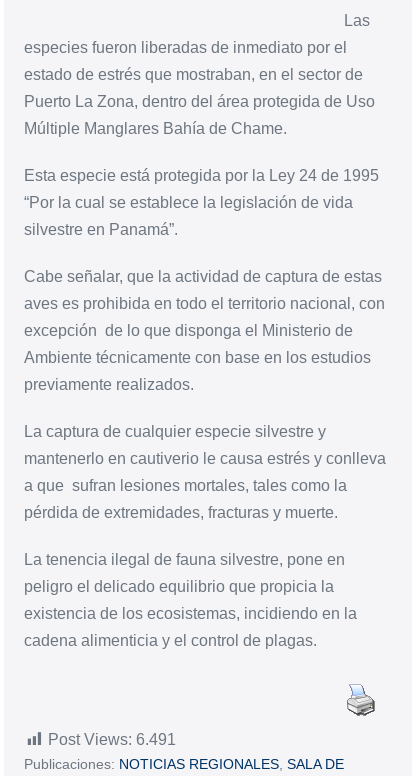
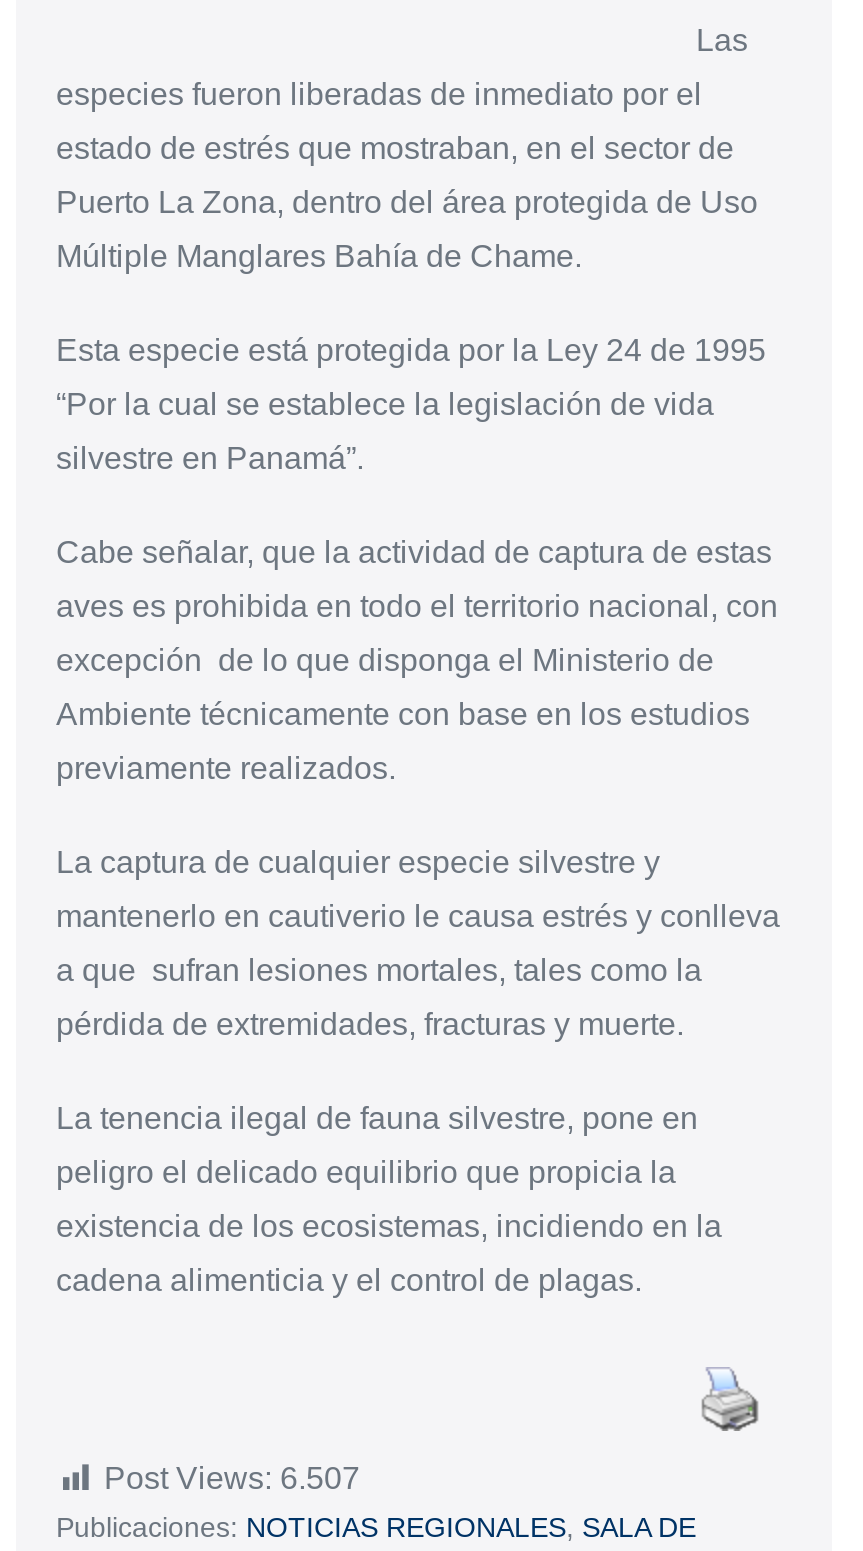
[48,731,176,748] Post Views: 6.491 -> [104,1461,360,1495] Post Views: 6.507

